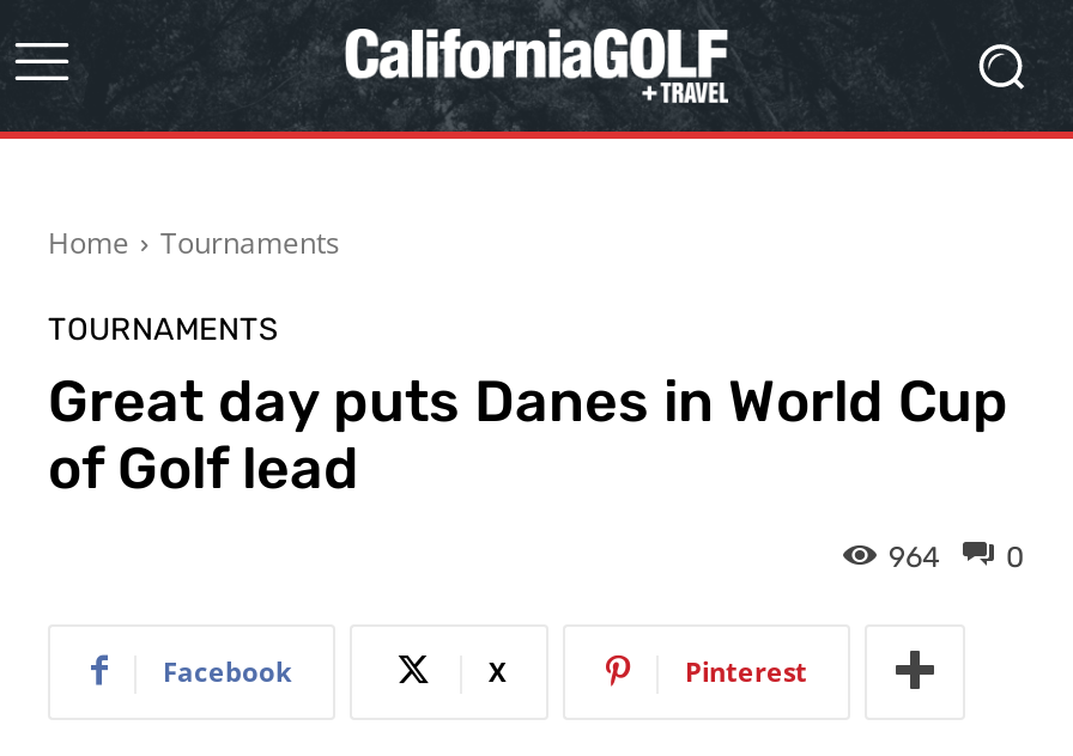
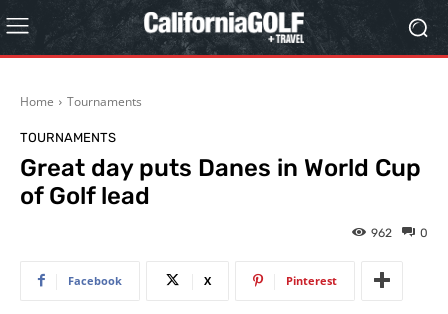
[889,540,1025,574] 964 0 -> [371,226,428,240] 962 0

